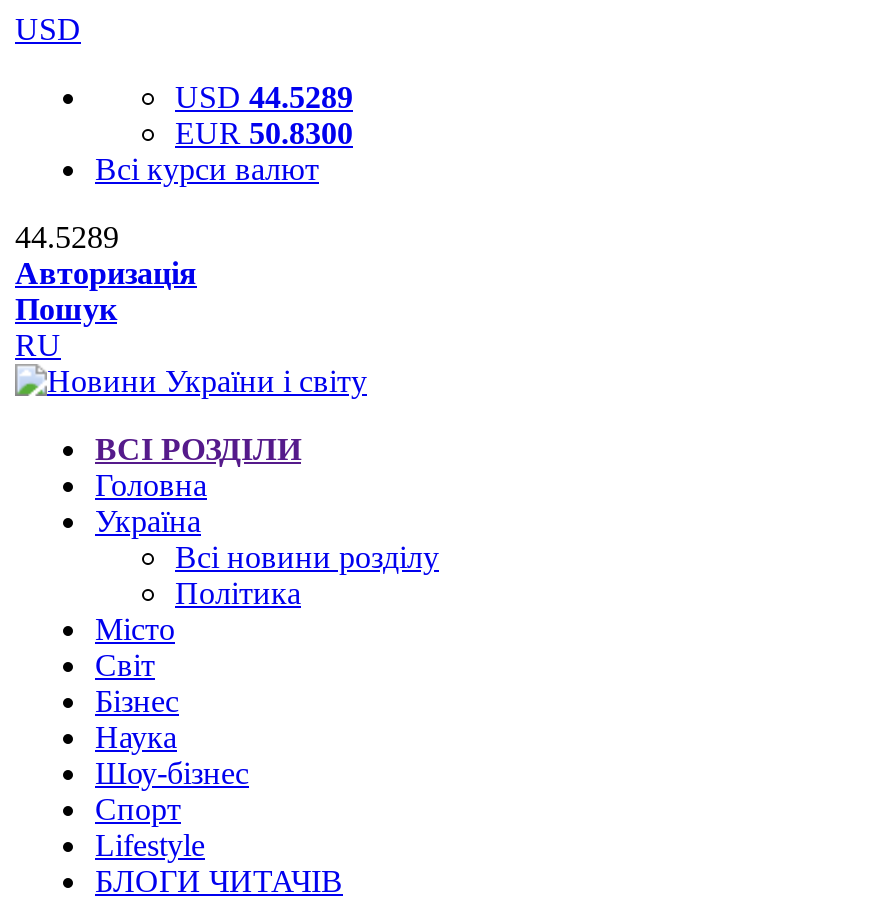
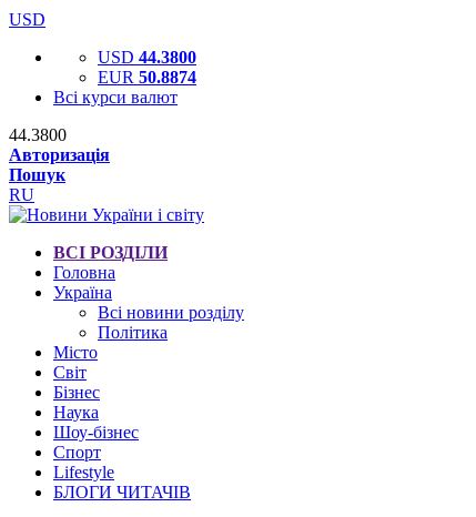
[175,80,353,114] USD 44.5289 -> [98,48,196,67] USD 44.3800
[175,116,353,150] EUR 50.8300 -> [98,68,196,87] EUR 50.8874
[15,220,119,254] 44.5289 -> [9,125,67,144] 44.3800

